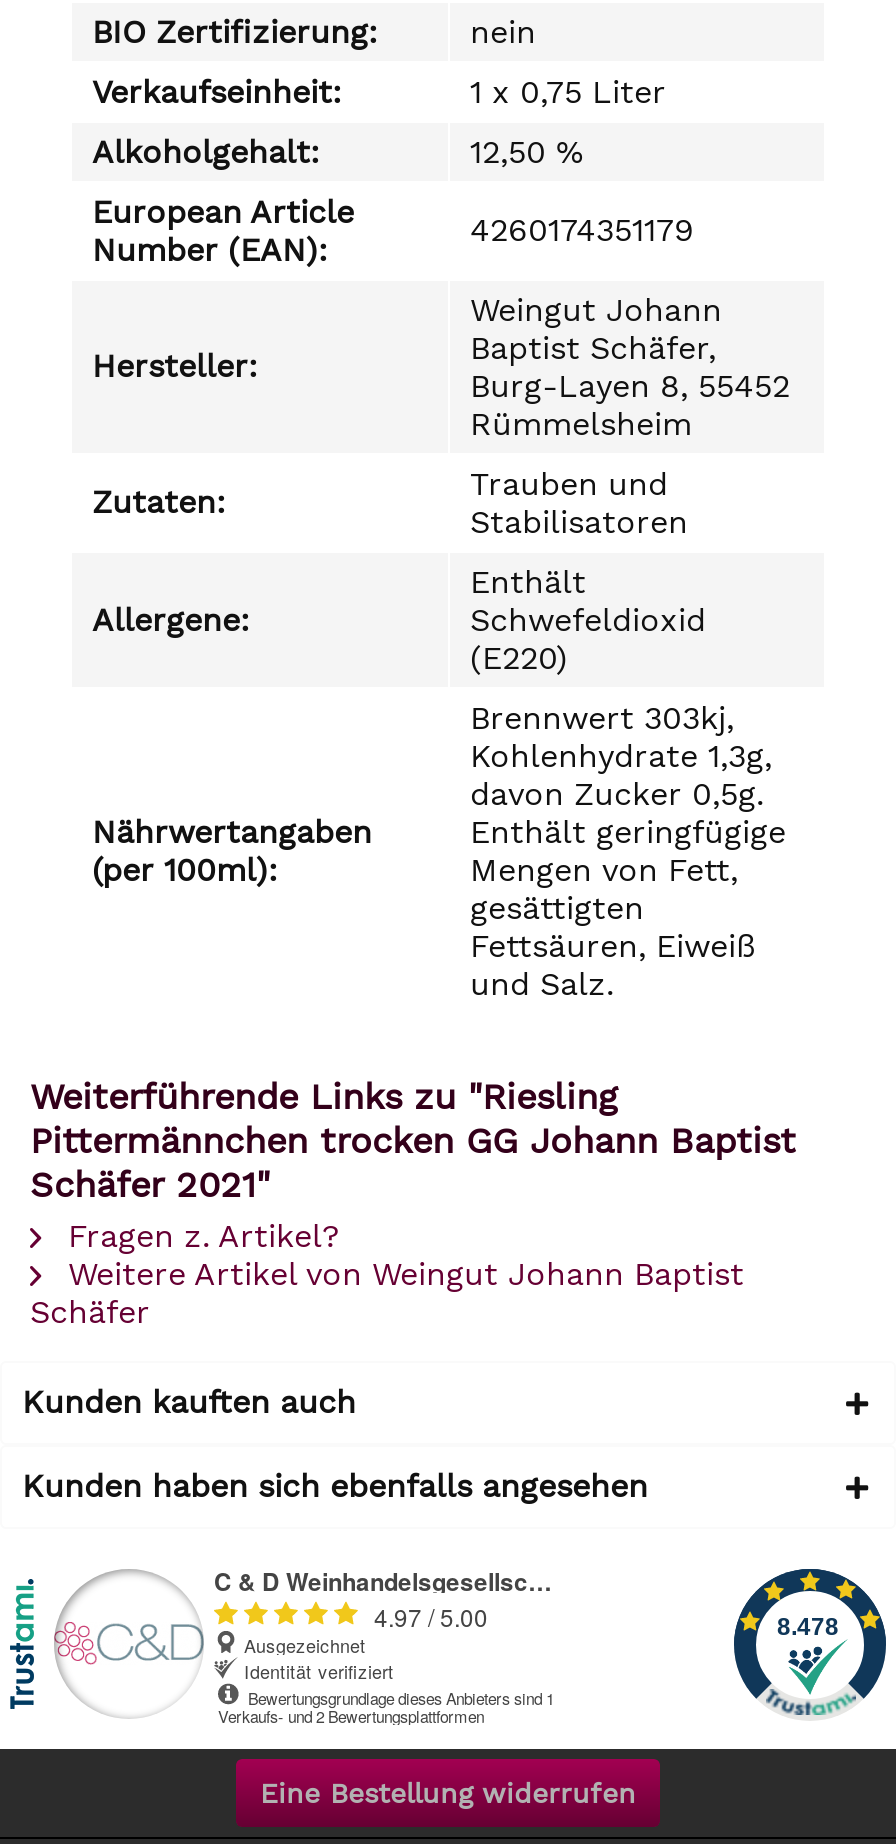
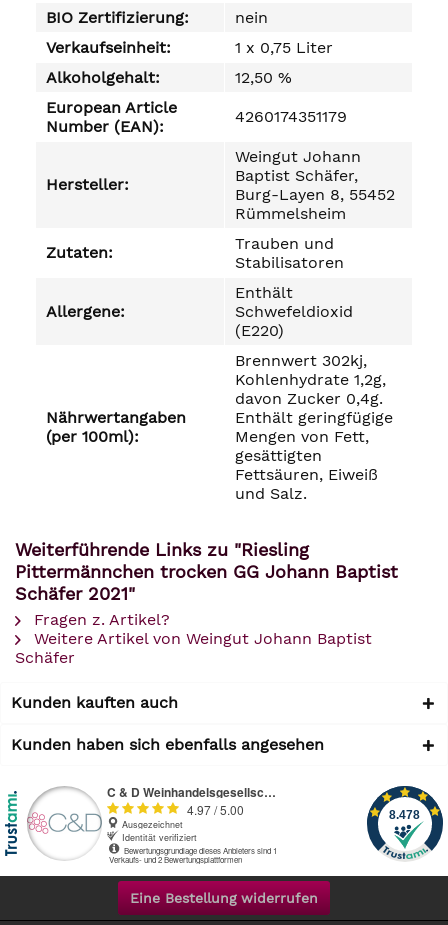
[470,700,734,738] Brennwert 303kj, -> [235,351,367,370] Brennwert 302kj,
[470,738,772,776] Kohlenhydrate 1,3g, -> [235,370,386,389] Kohlenhydrate 1,2g,
[470,776,764,814] davon Zucker 0,5g. -> [235,389,383,408] davon Zucker 0,4g.

